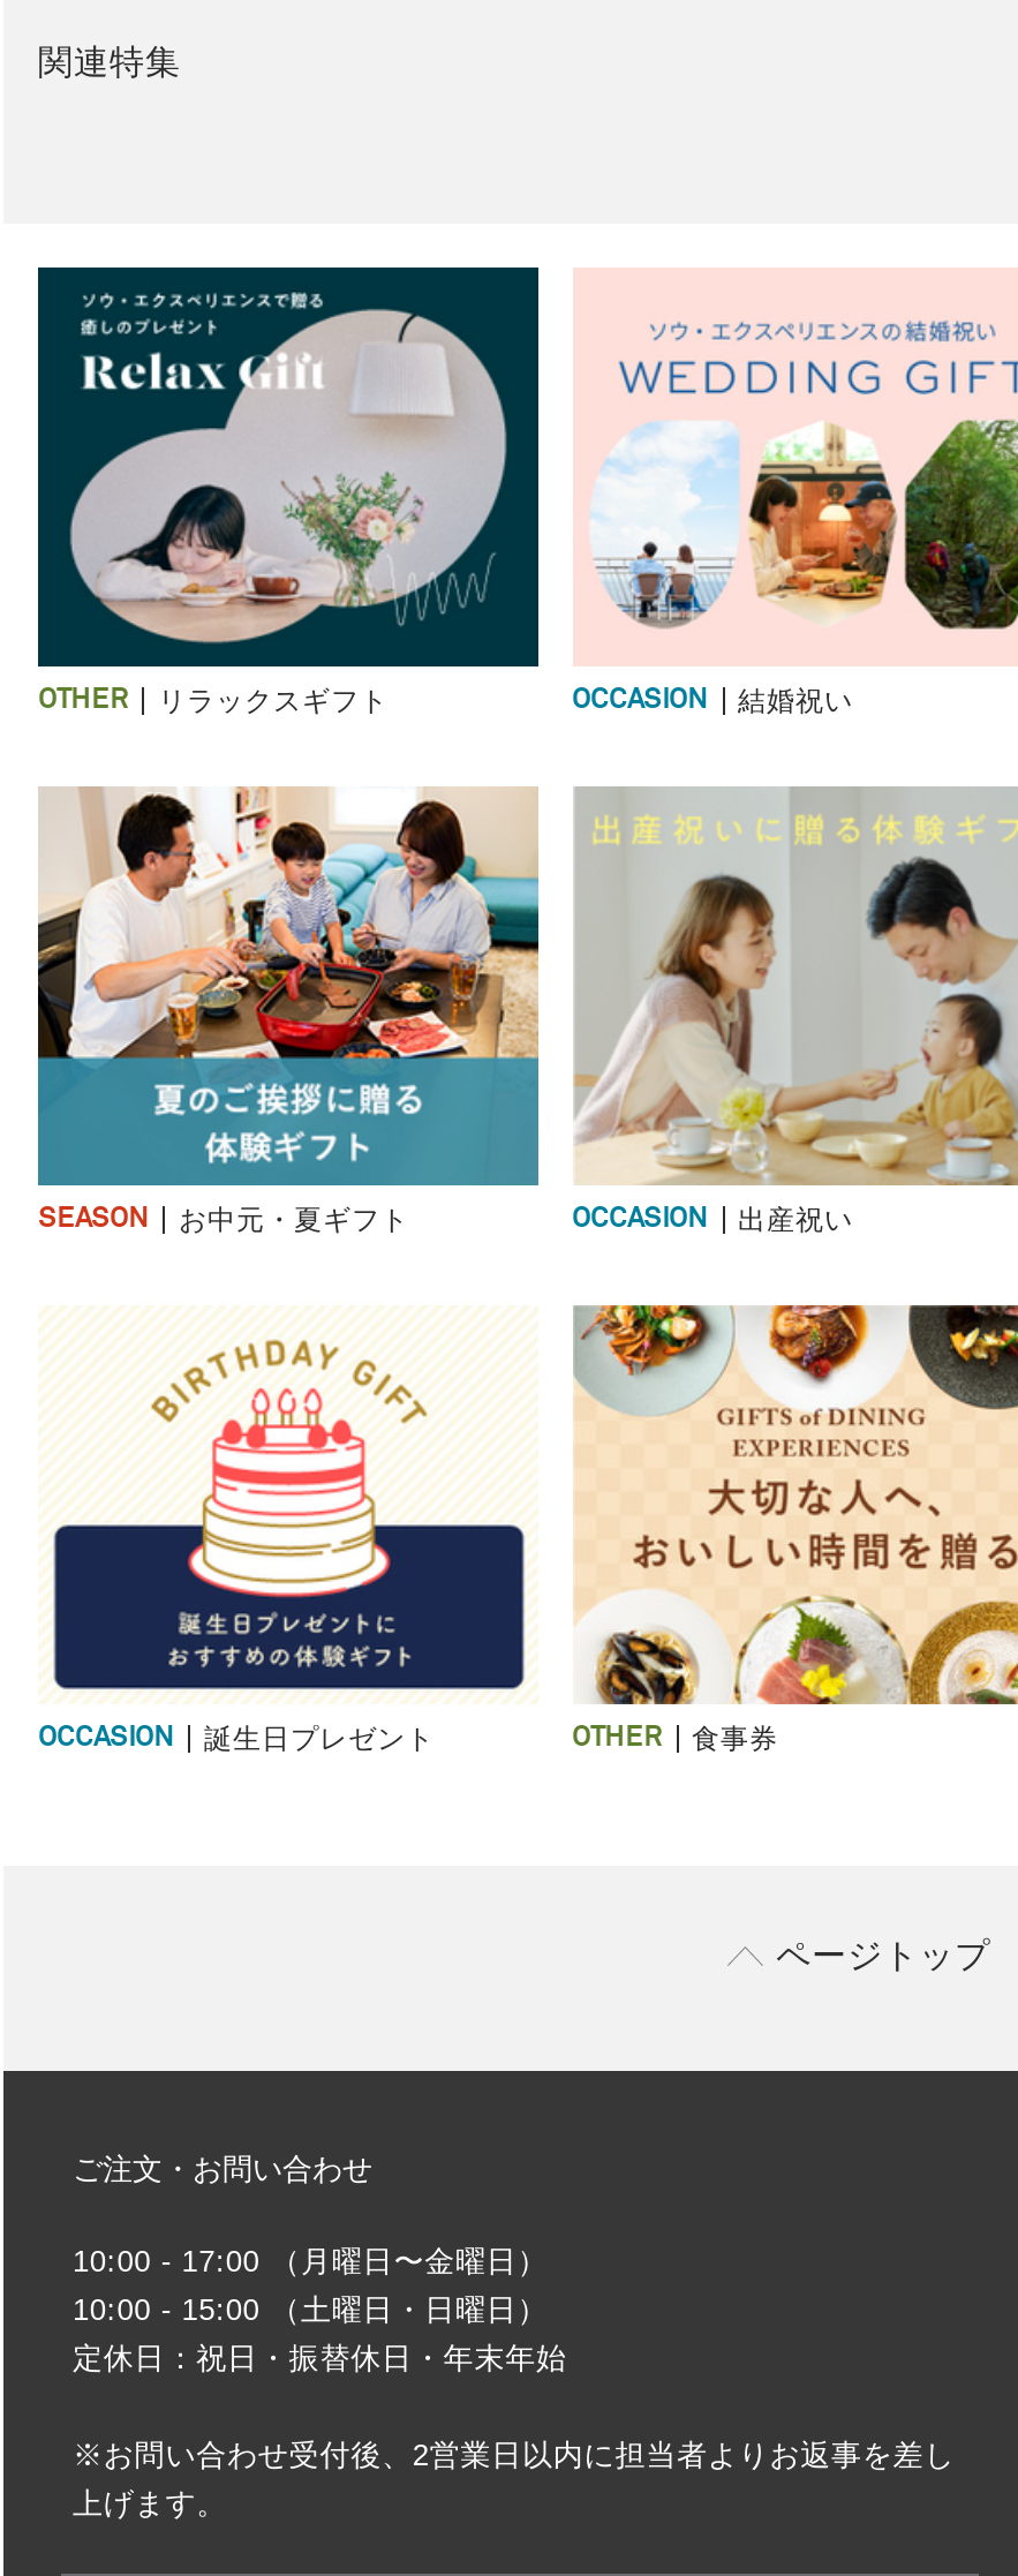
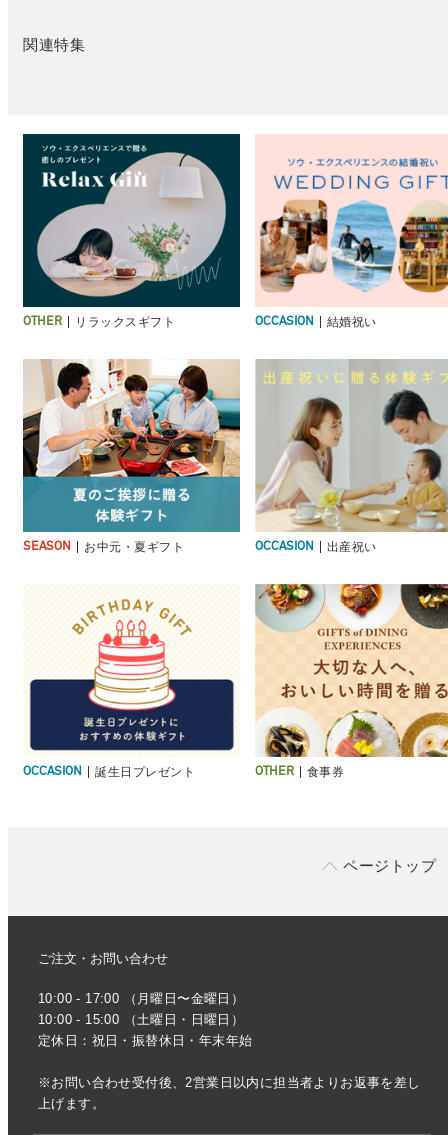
[585,417,1011,632] [image] -> [259,199,445,293] [image]

